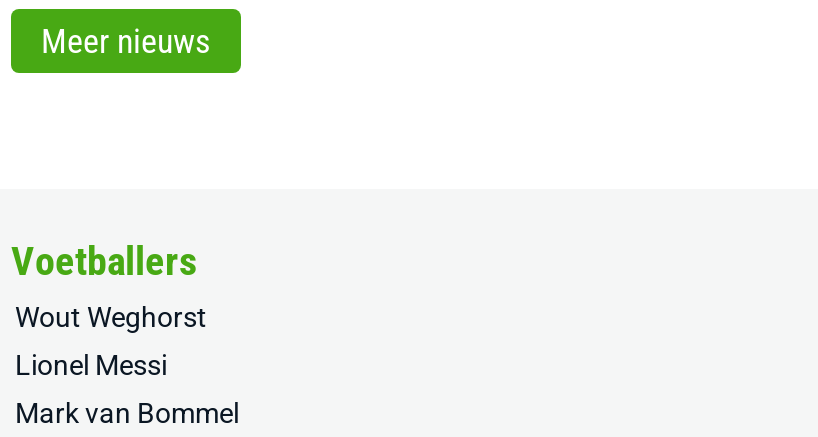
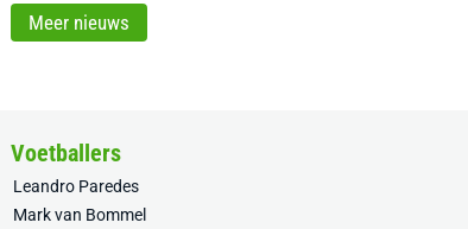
[15,301,207,381] Wout Weghorst | Lionel Messi -> [13,177,139,196] Leandro Paredes

